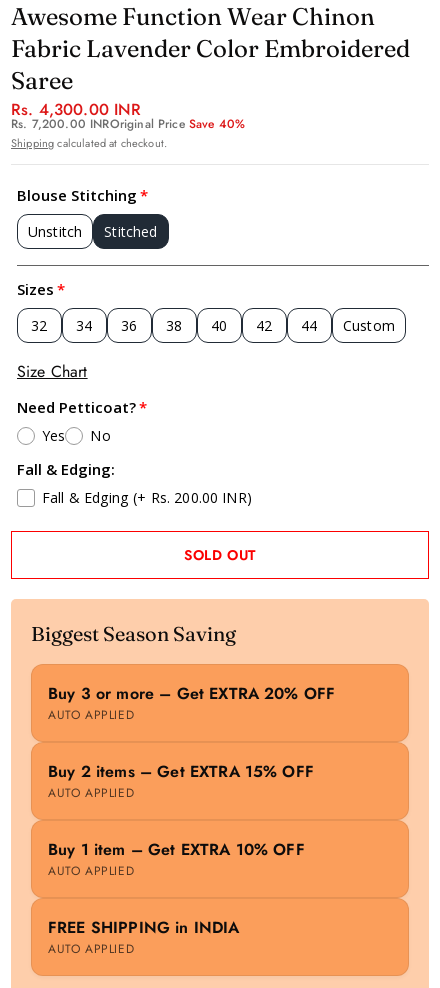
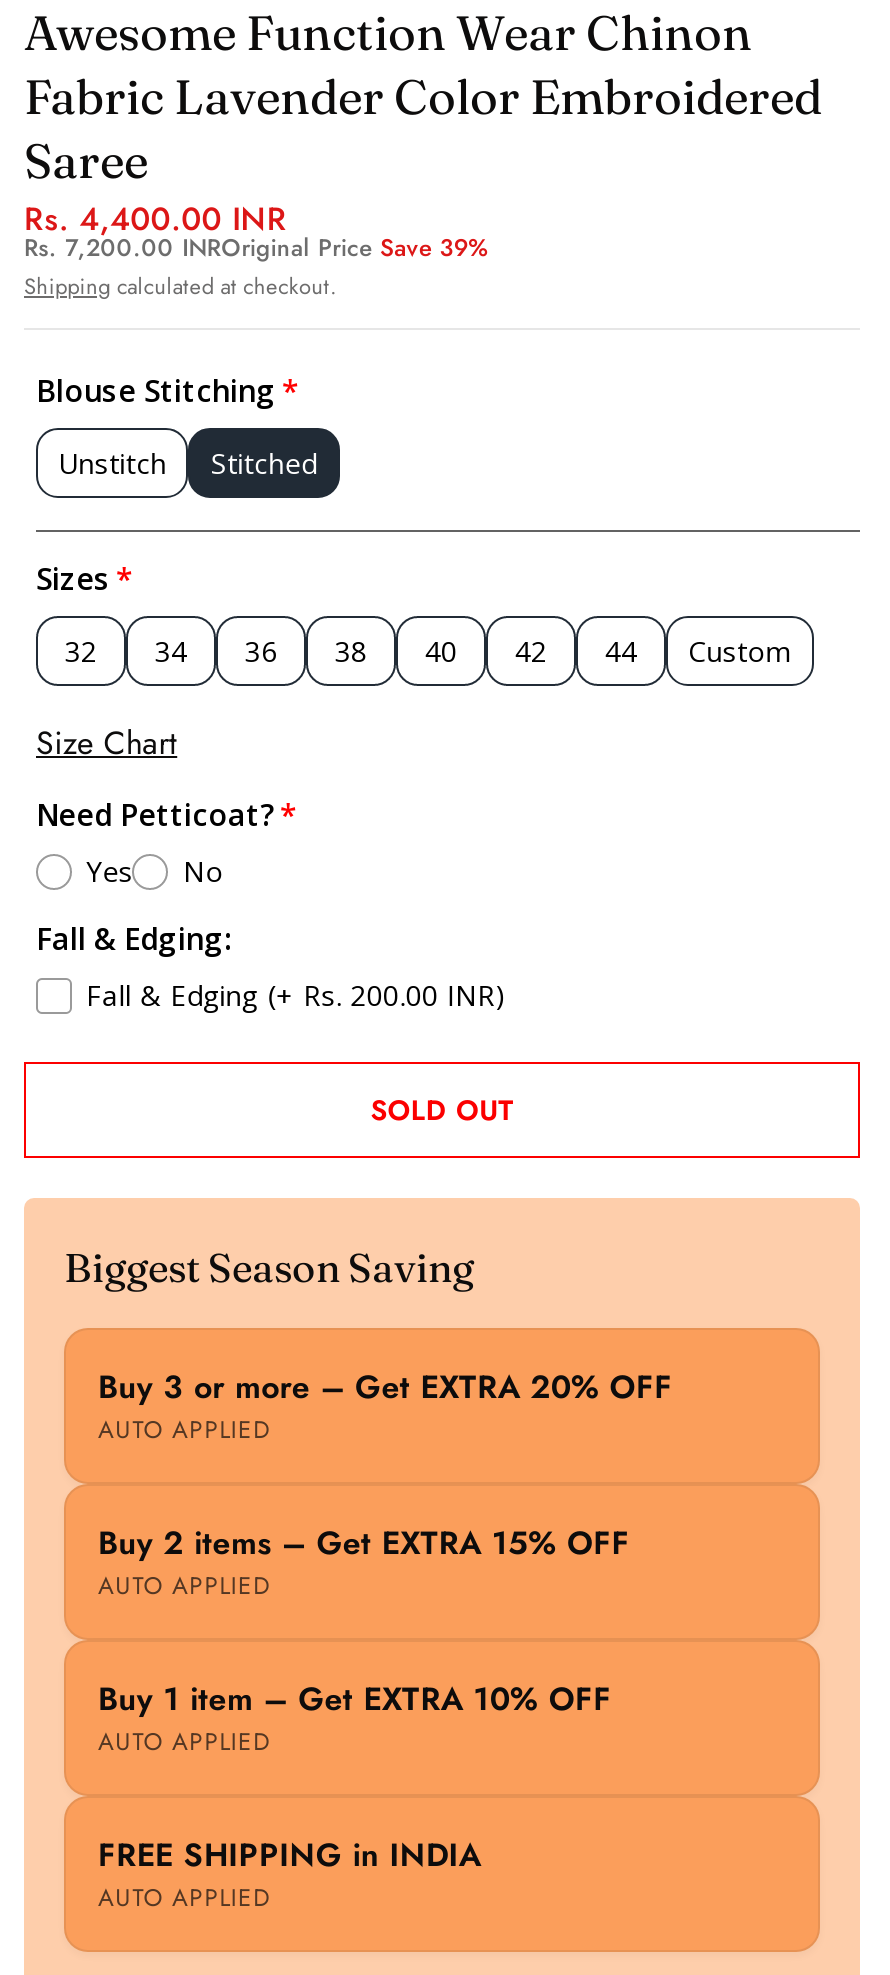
[11,98,142,121] Rs. 4,300.00 INR -> [24,197,287,243] Rs. 4,400.00 INR
[11,115,245,133] Rs. 7,200.00 INROriginal Price Save 40% -> [24,231,488,267] Rs. 7,200.00 INROriginal Price Save 39%

